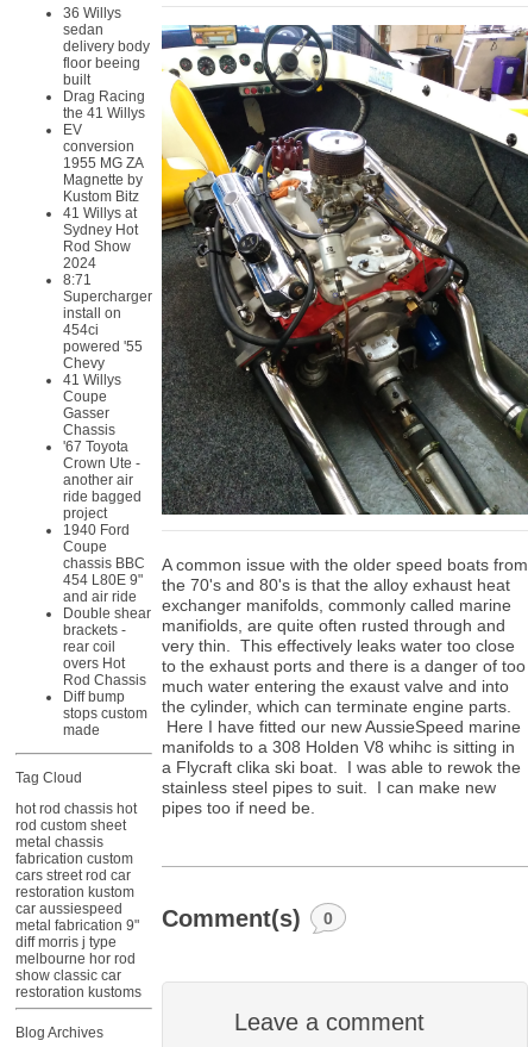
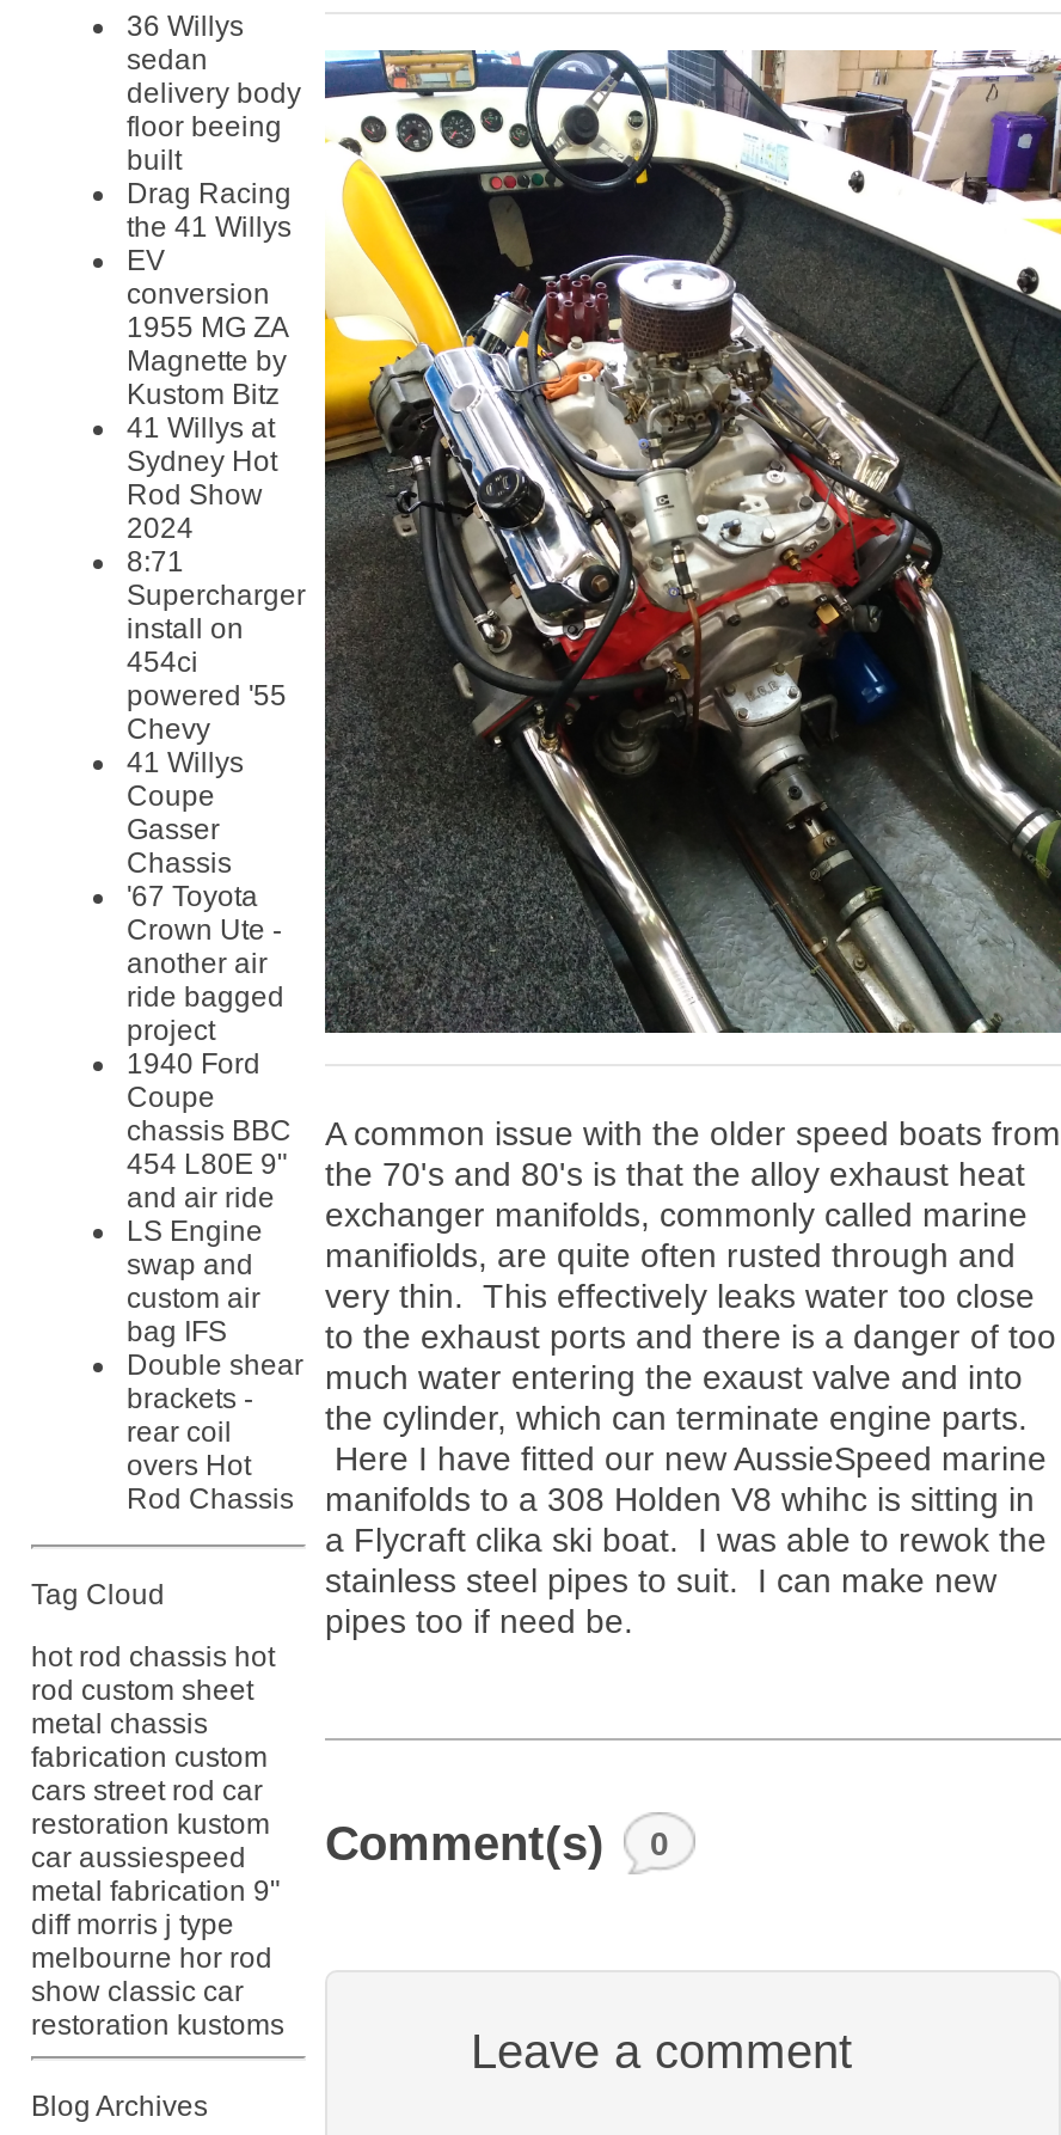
moved [63,605,151,688] -> [127,1348,303,1516]: Double shear | brackets - | rear coil | overs Hot | Rod Chassis
none -> [127,1215,263,1348] LS Engine | swap and | custom air | bag IFS
[63,688,147,738] Diff bump | stops custom | made -> none

